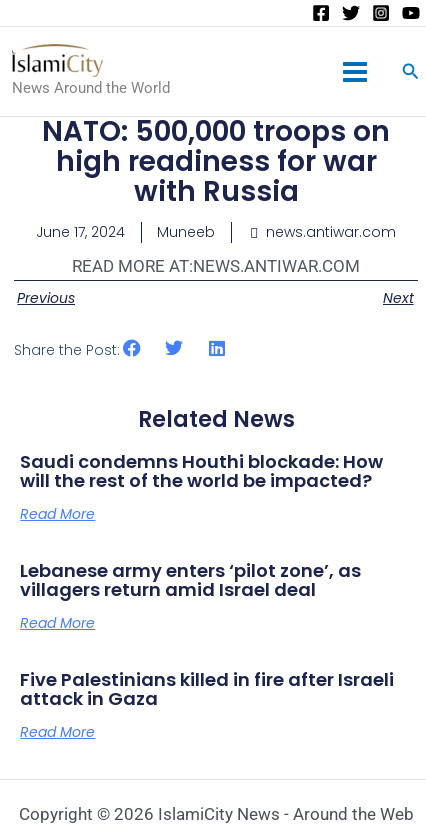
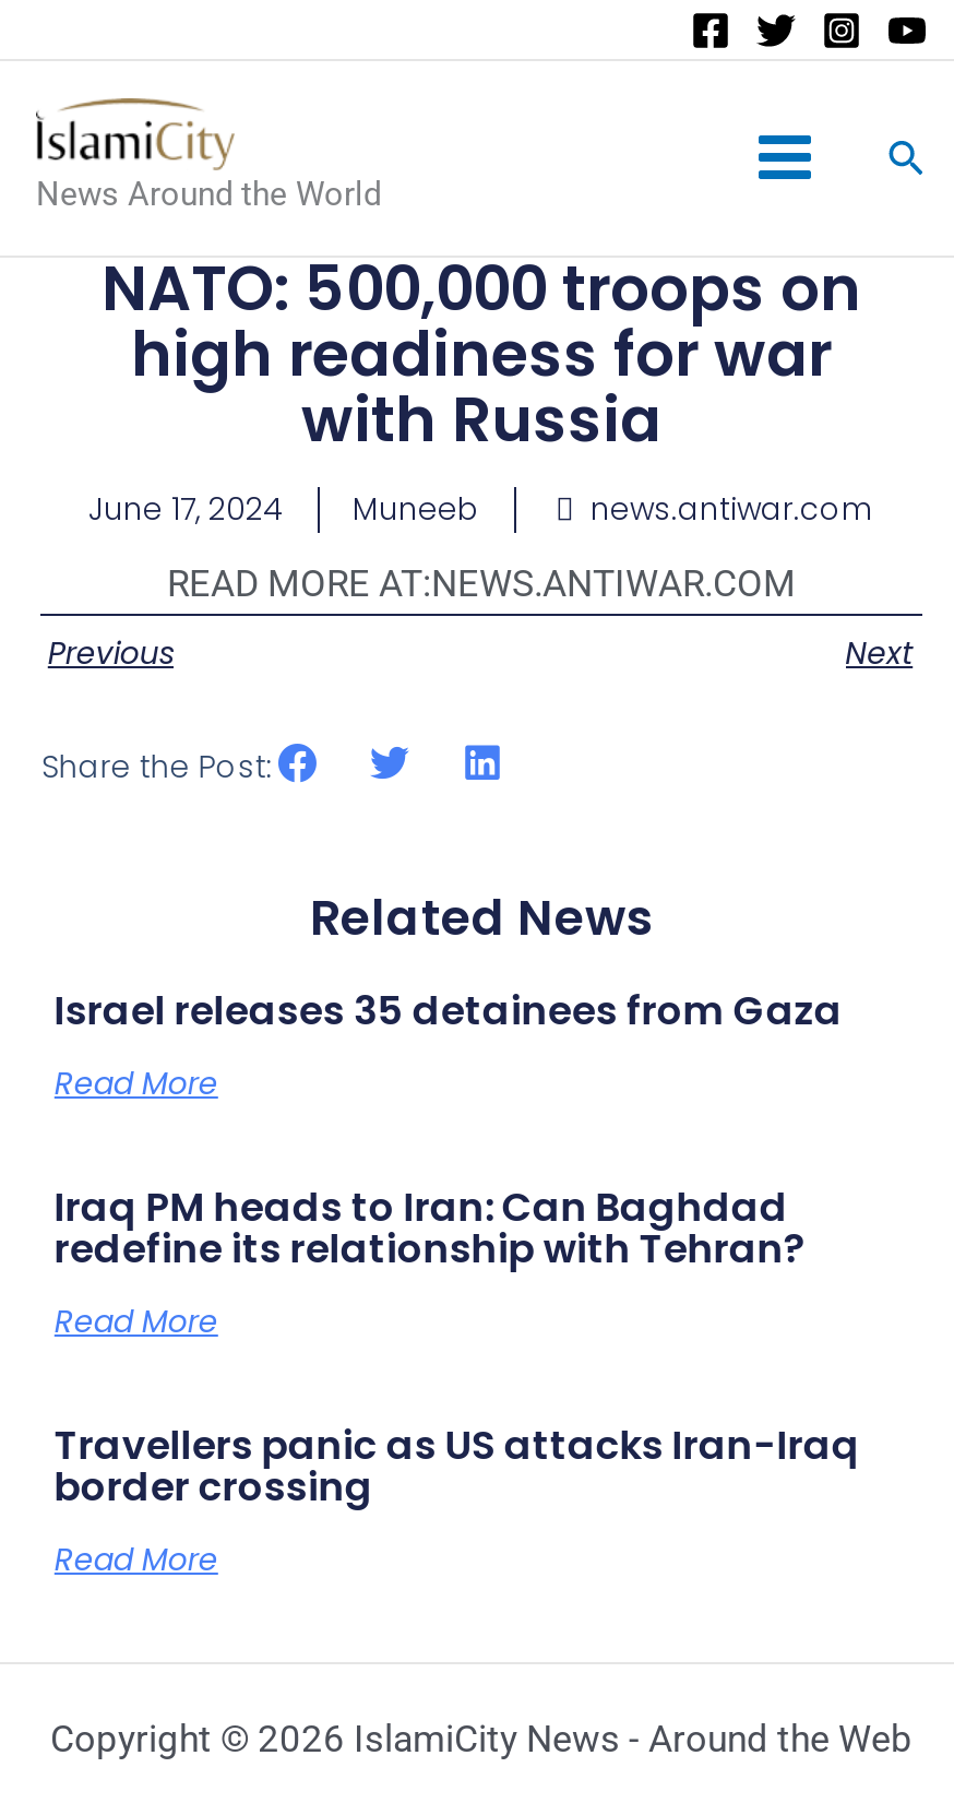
[20,449,383,493] Saudi condemns Houthi blockade: How | will the rest of the world be impacted? -> [54,982,842,1036] Israel releases 35 detainees from Gaza
[20,558,361,602] Lebanese army enters ‘pilot zone’, as | villagers return amid Israel deal -> [54,1178,805,1274] Iraq PM heads to Iran: Can Baghdad | redefine its relationship with Tehran?
[20,667,394,711] Five Palestinians killed in fire after Israeli | attack in Gaza -> [54,1416,860,1512] Travellers panic as US attacks Iran-Iraq | border crossing

